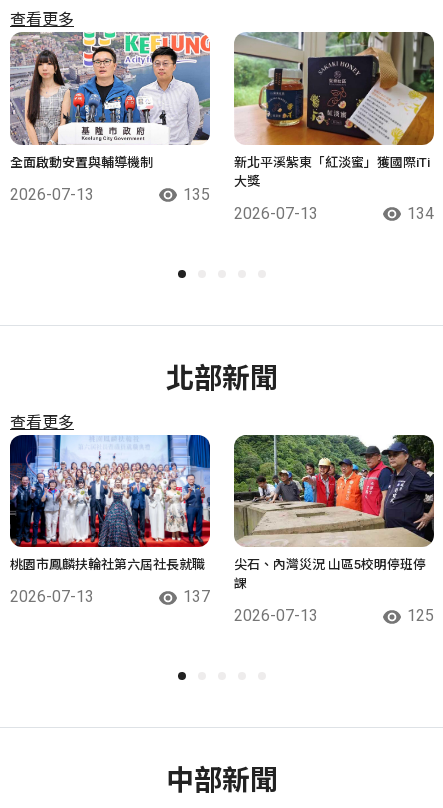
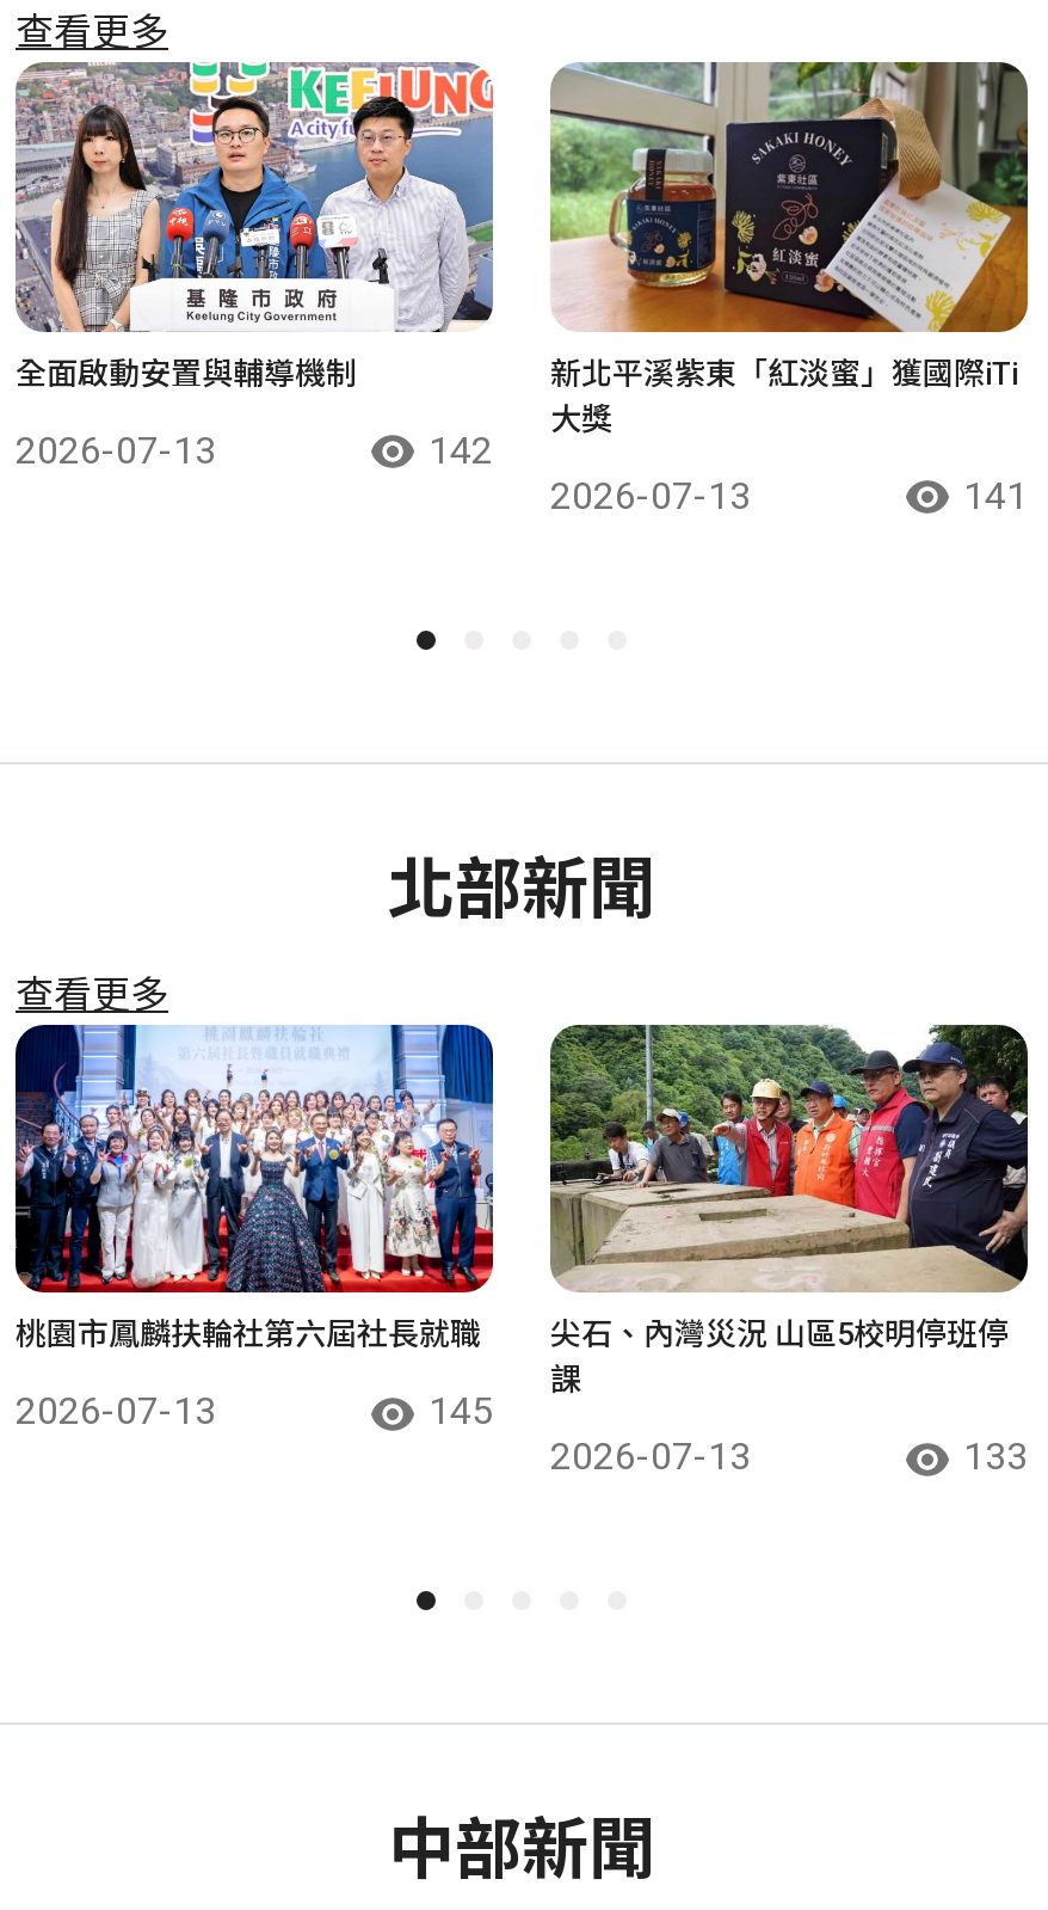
[183,185,210,204] 135 -> [429,427,493,473] 142
[407,204,434,223] 134 -> [963,473,1028,518] 141
[183,587,210,606] 137 -> [429,1389,493,1434] 145
[407,606,434,625] 125 -> [963,1434,1028,1480] 133

